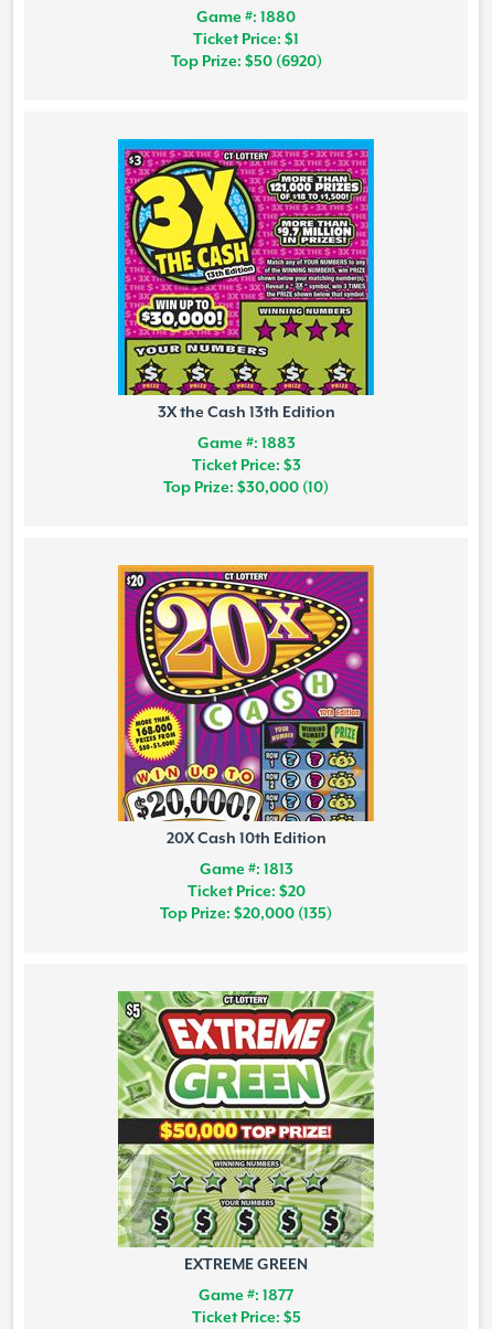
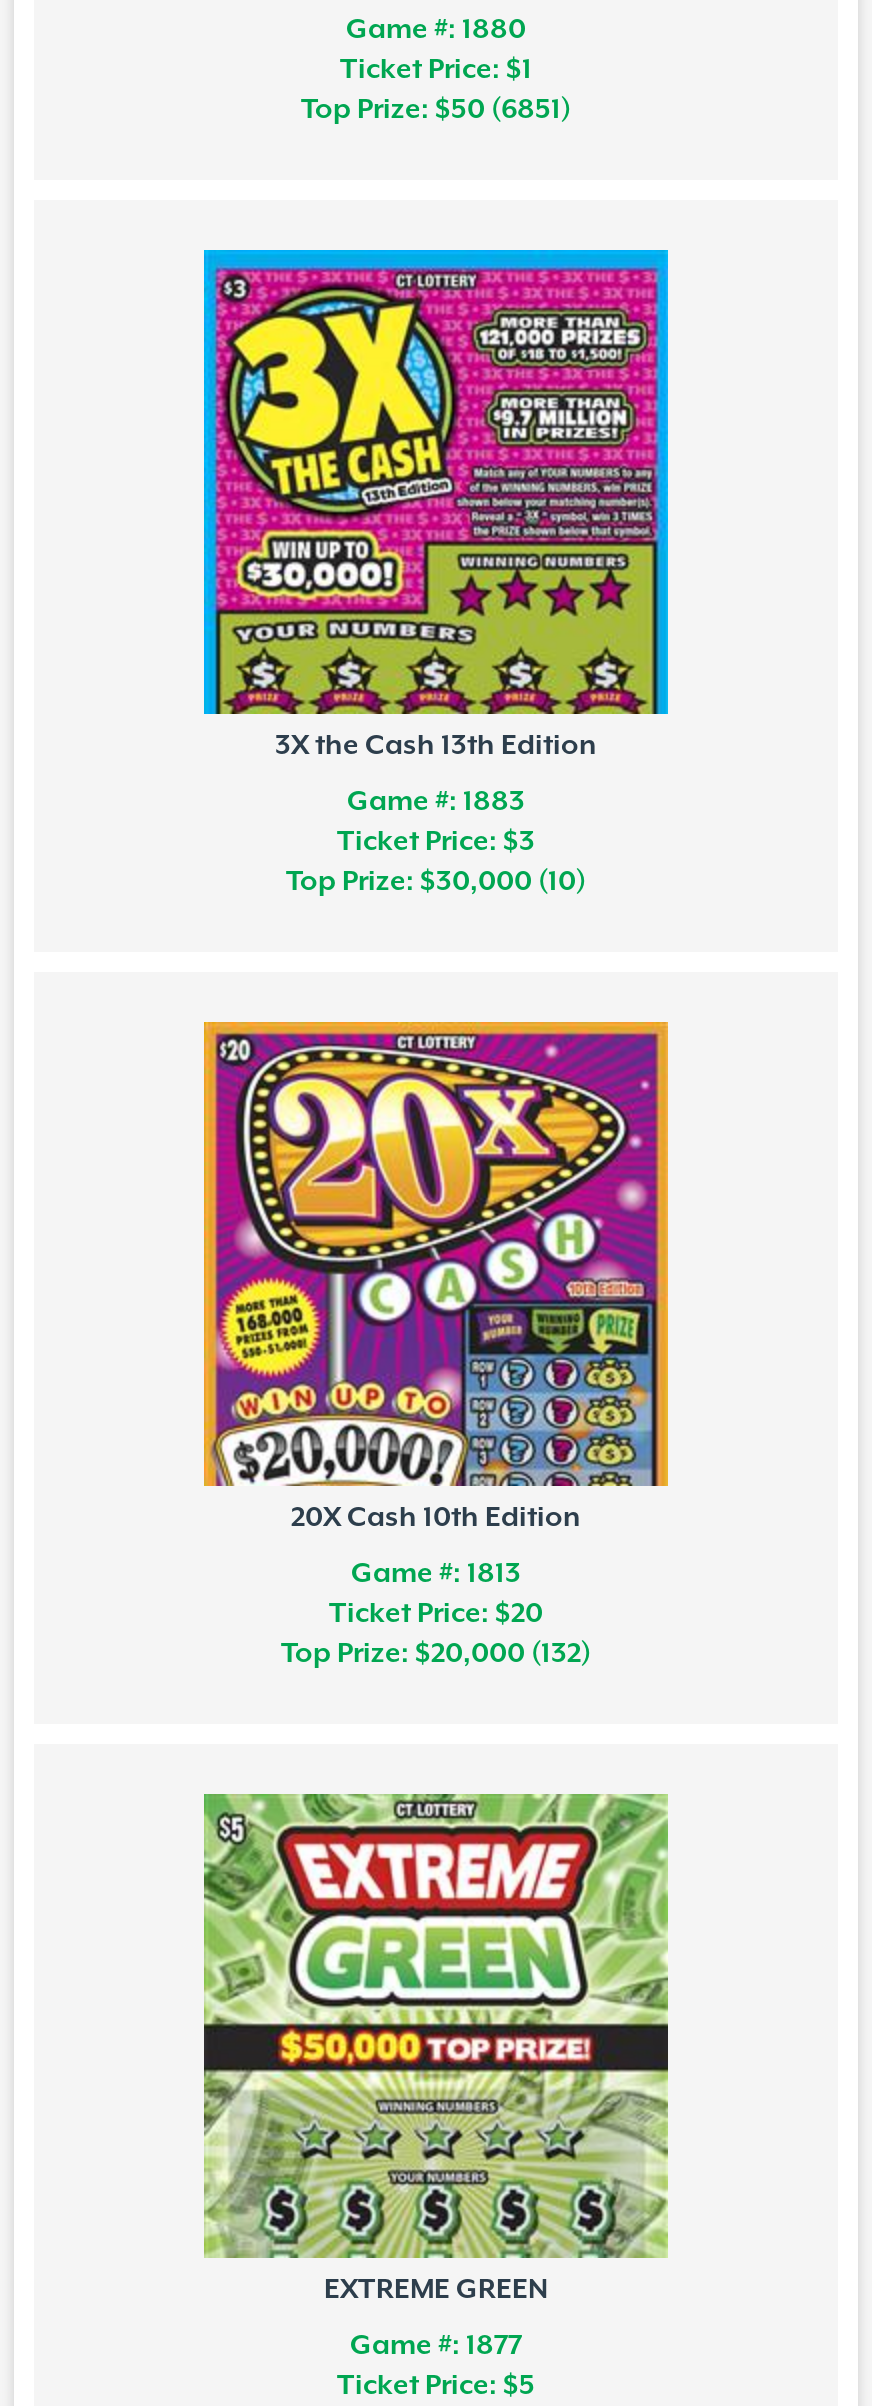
[170,53,322,71] Top Prize: $50 (6920) -> [301,94,571,126] Top Prize: $50 (6851)
[160,905,332,923] Top Prize: $20,000 (135) -> [281,1638,591,1670] Top Prize: $20,000 (132)

